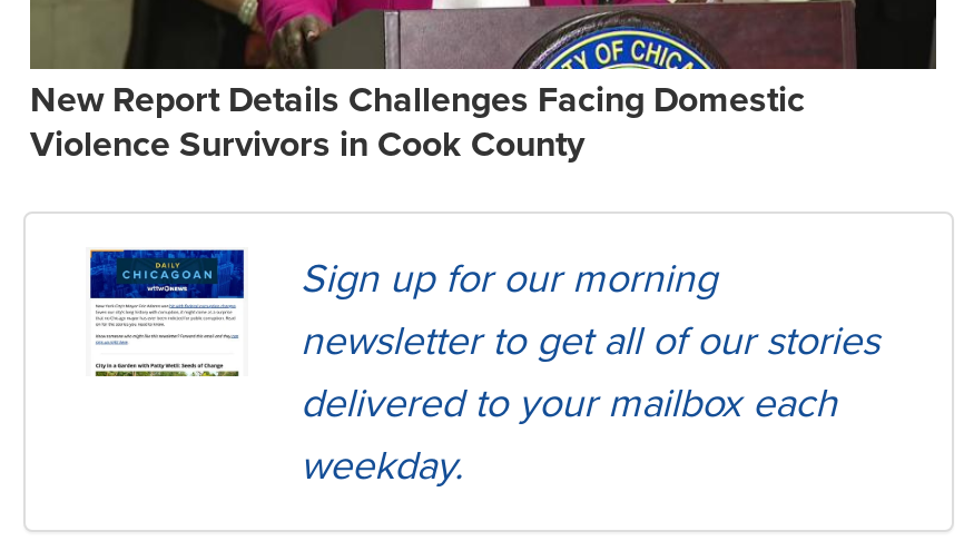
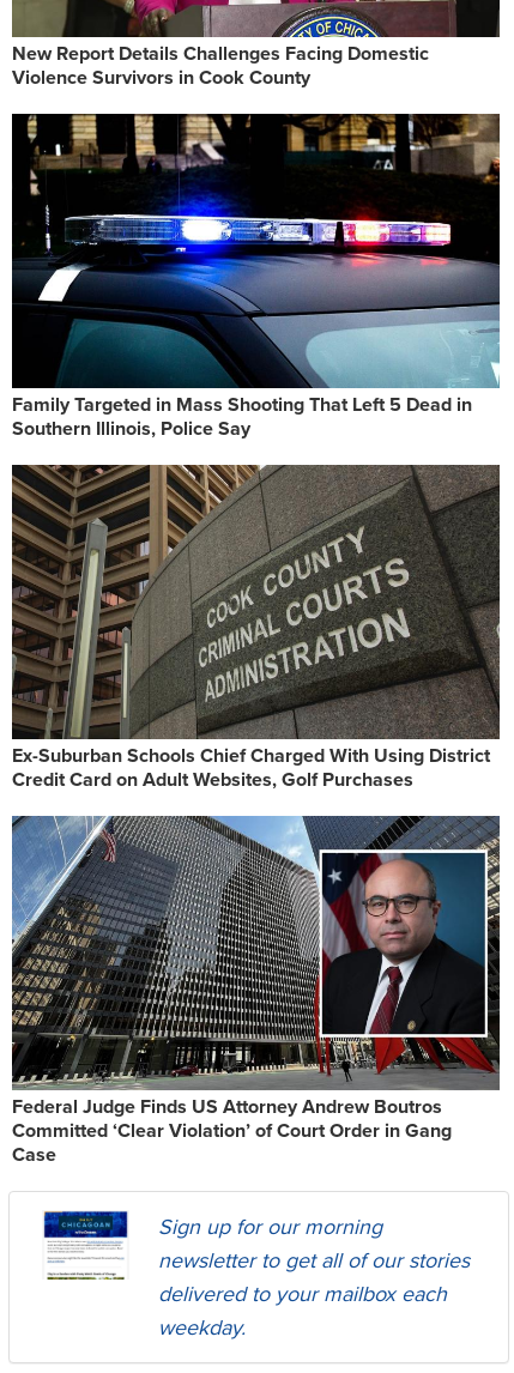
none -> [11,113,501,442] [image] | Family Targeted in Mass Shooting That Left 5 Dead in | Southern Illinois, Police Say
none -> [11,815,501,1168] [image] | Federal Judge Finds US Attorney Andrew Boutros | Committed ‘Clear Violation’ of Court Order in Gang | Case
none -> [12,464,500,793] [image] | Ex-Suburban Schools Chief Charged With Using District | Credit Card on Adult Websites, Golf Purchases

